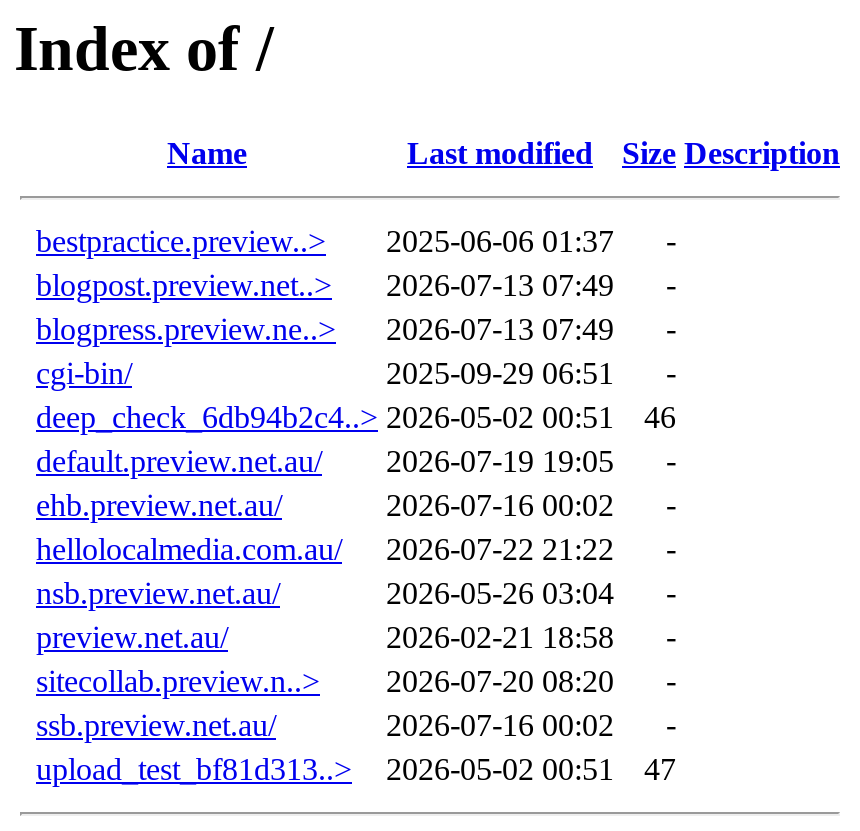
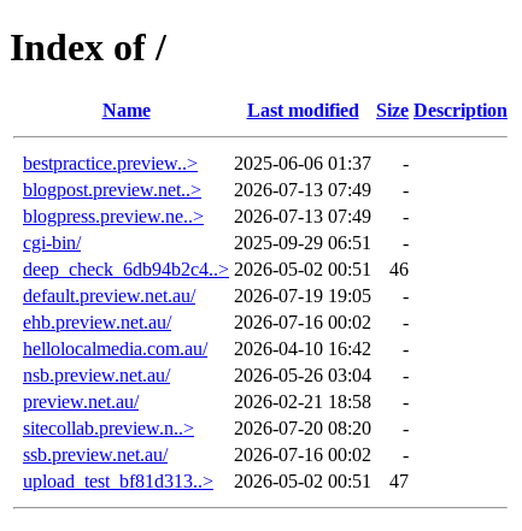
[386,532,614,566] 2026-07-22 21:22 -> [234,338,371,359] 2026-04-10 16:42

